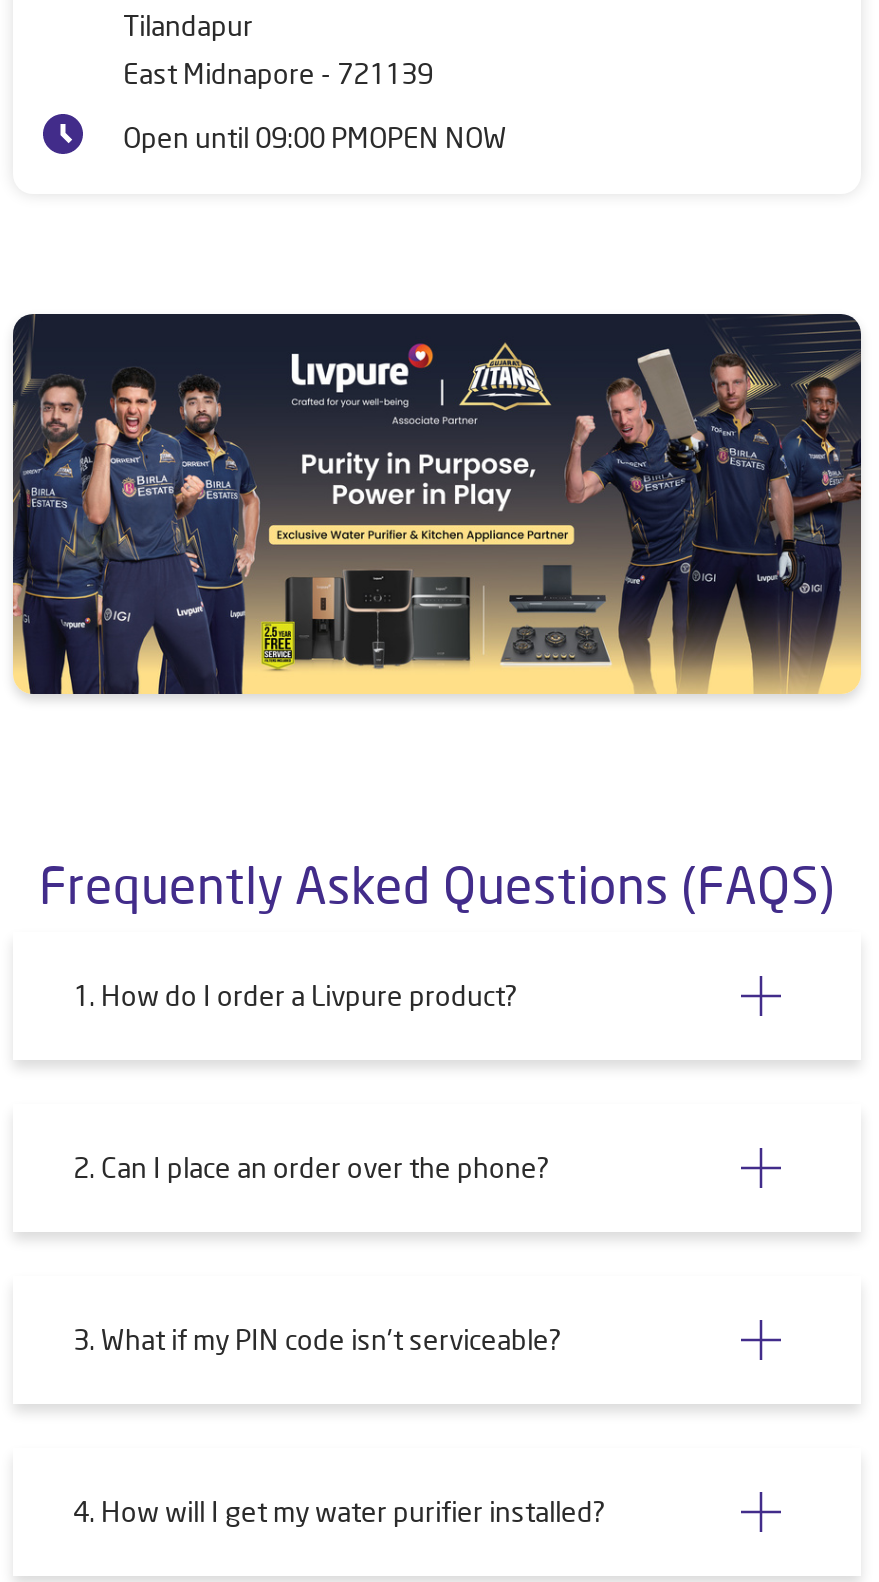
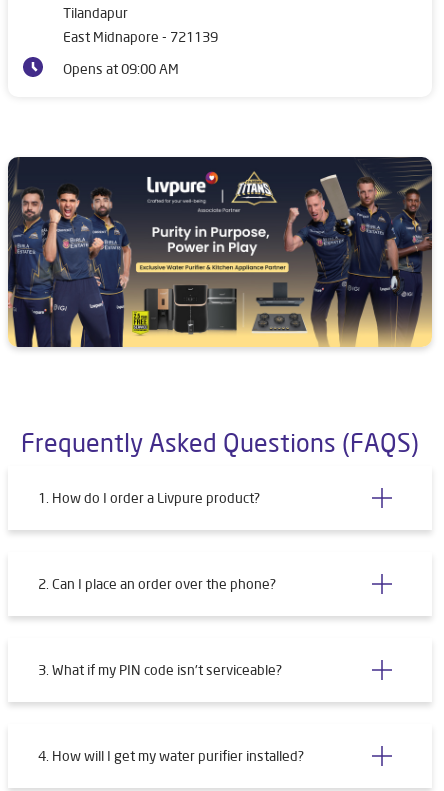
[123,120,507,156] Open until 09:00 PMOPEN NOW -> [63,60,179,78] Opens at 09:00 AM

